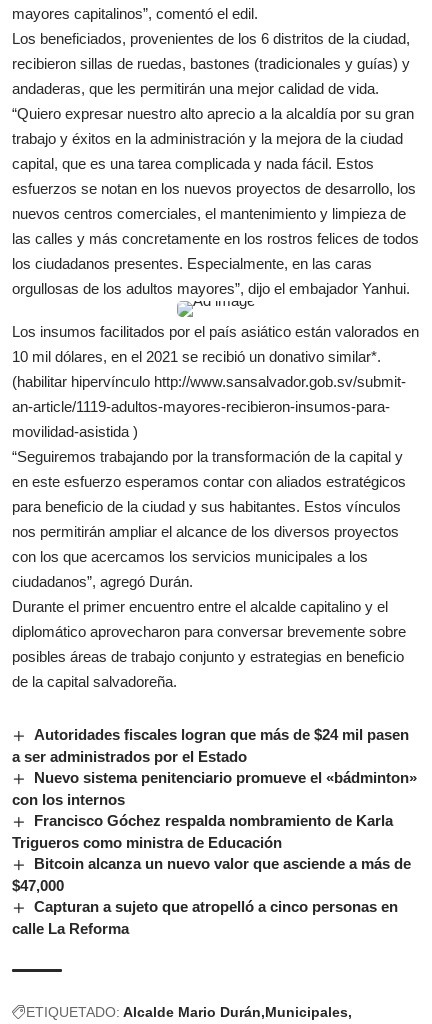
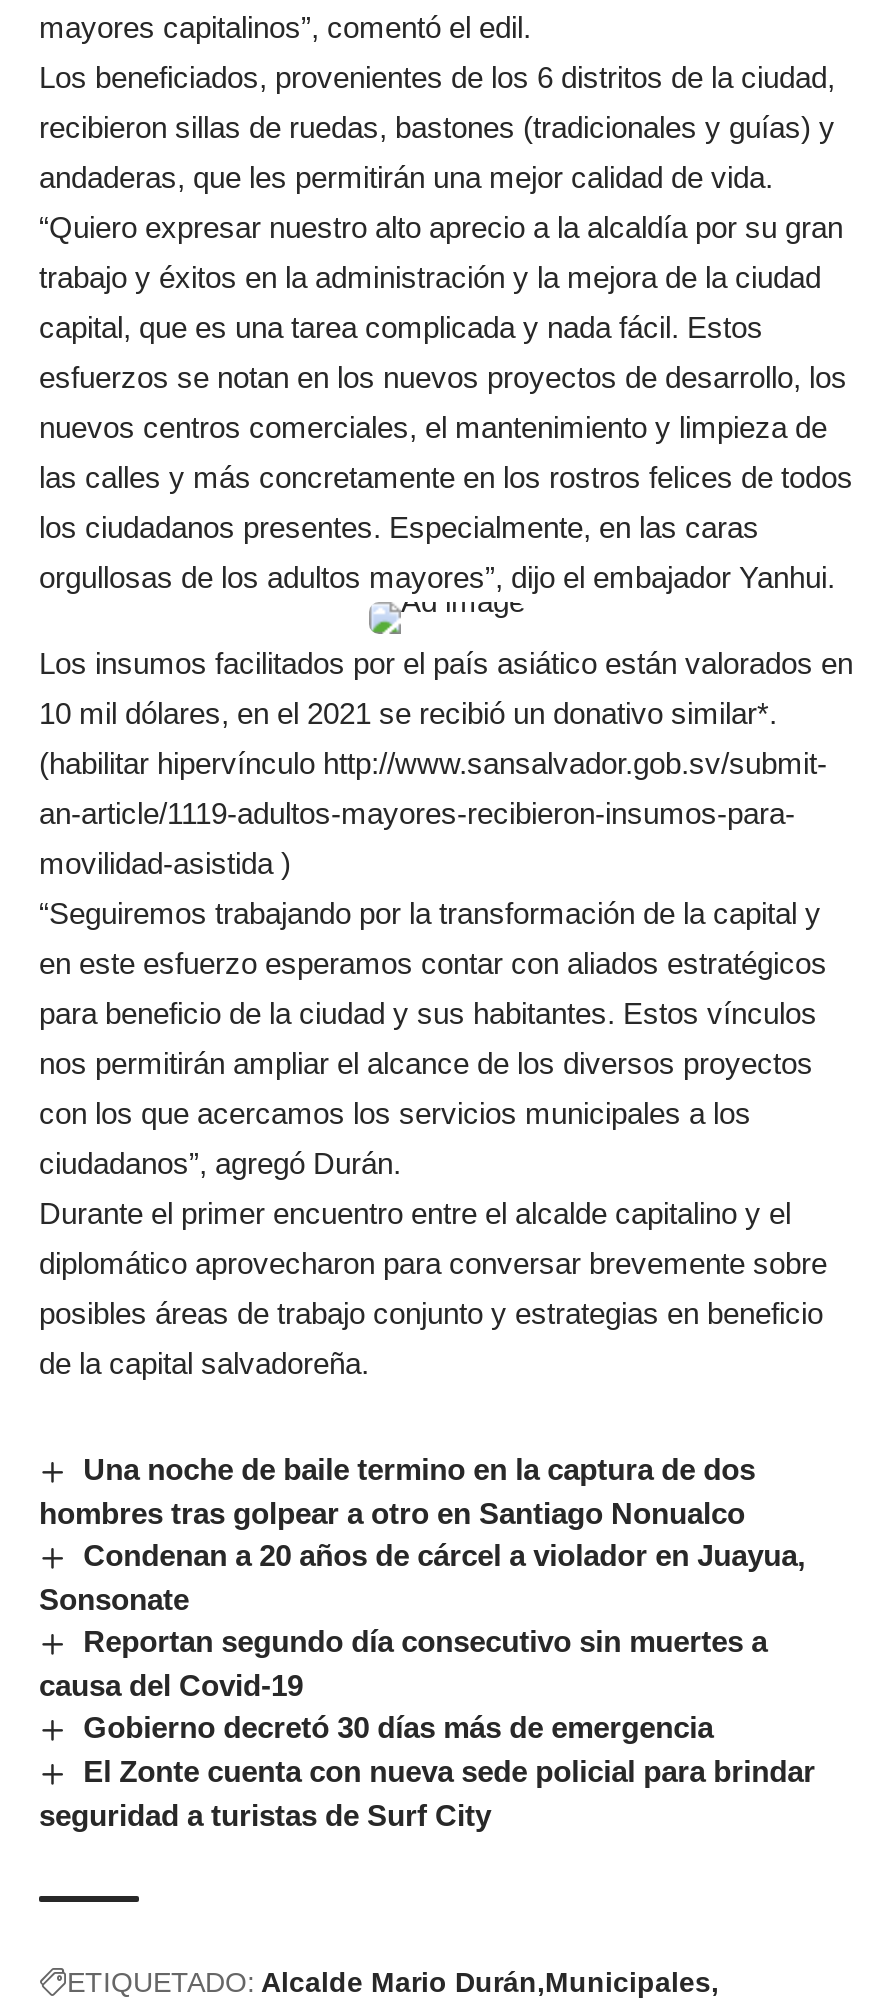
[12,726,417,937] Autoridades fiscales logran que más de $24 mil pasen | a ser administrados por el Estado | Nuevo sistema penitenciario promueve el «bádminton» | con los internos | Francisco Góchez respalda nombramiento de Karla | Trigueros como ministra de Educación | Bitcoin alcanza un nuevo valor que asciende a más de | $47,000 | Capturan a sujeto que atropelló a cinco personas en | calle La Reforma -> [39,1452,815,1832] Una noche de baile termino en la captura de dos | hombres tras golpear a otro en Santiago Nonualco | Condenan a 20 años de cárcel a violador en Juayua, | Sonsonate | Reportan segundo día consecutivo sin muertes a | causa del Covid-19 | Gobierno decretó 30 días más de emergencia | El Zonte cuenta con nueva sede policial para brindar | seguridad a turistas de Surf City

